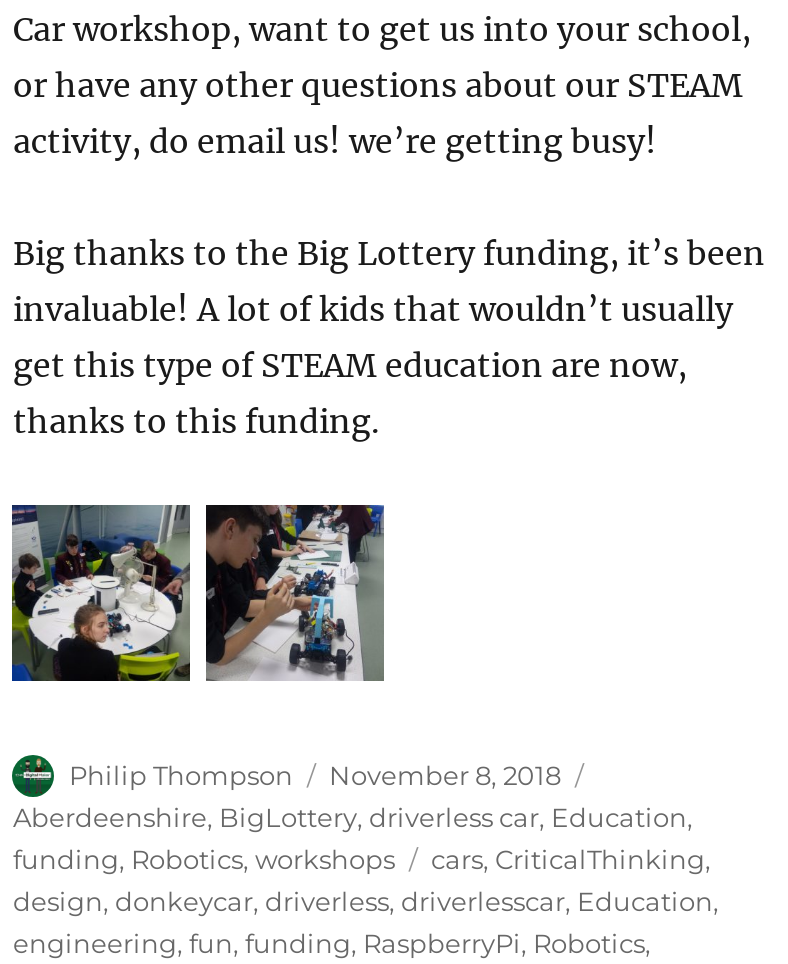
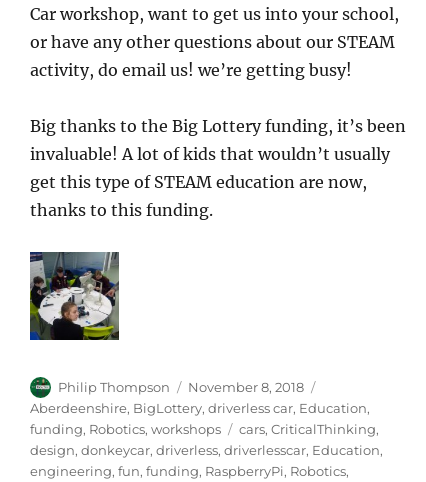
[204,502,386,682] [image] -> none

